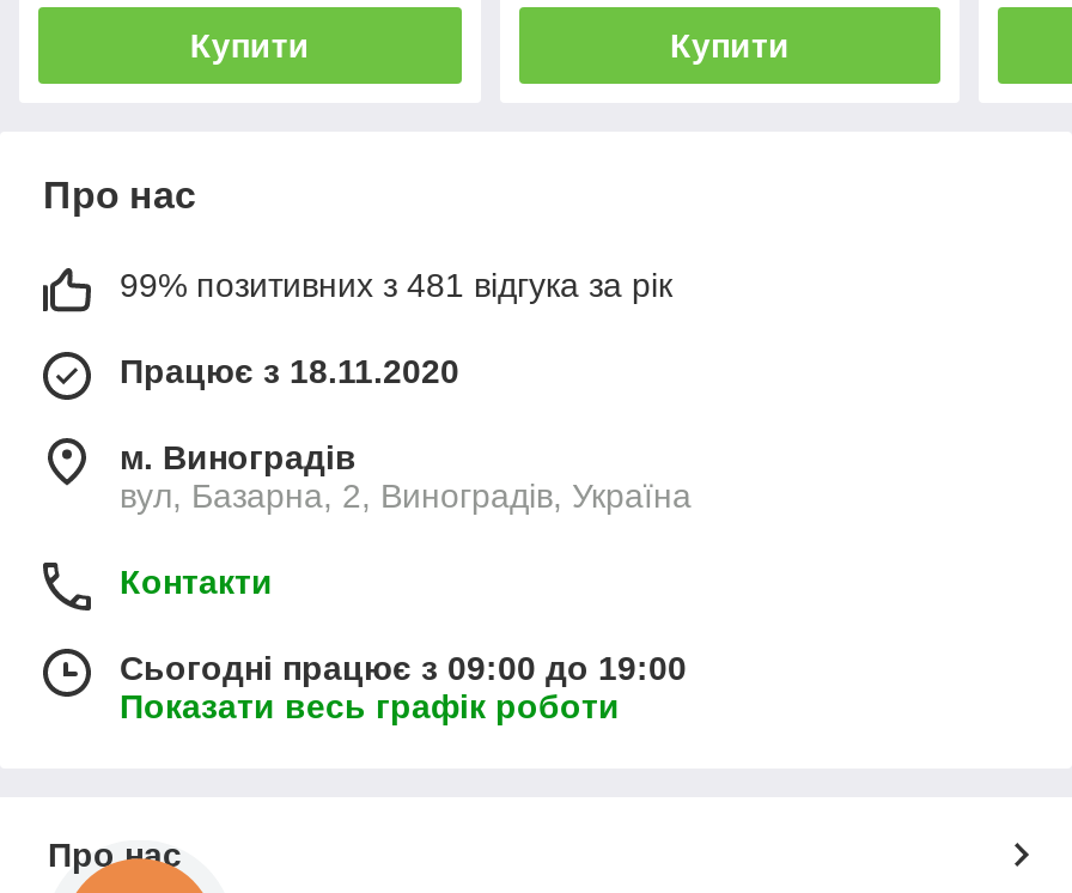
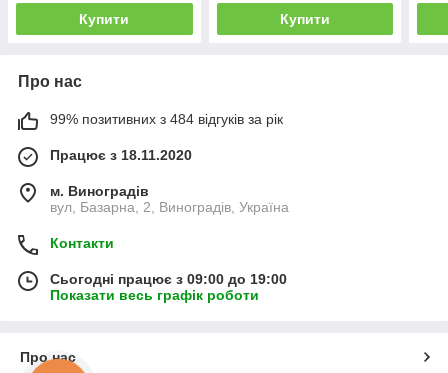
[120,265,672,304] 99% позитивних з 481 відгука за рік -> [50,111,283,127] 99% позитивних з 484 відгуків за рік

